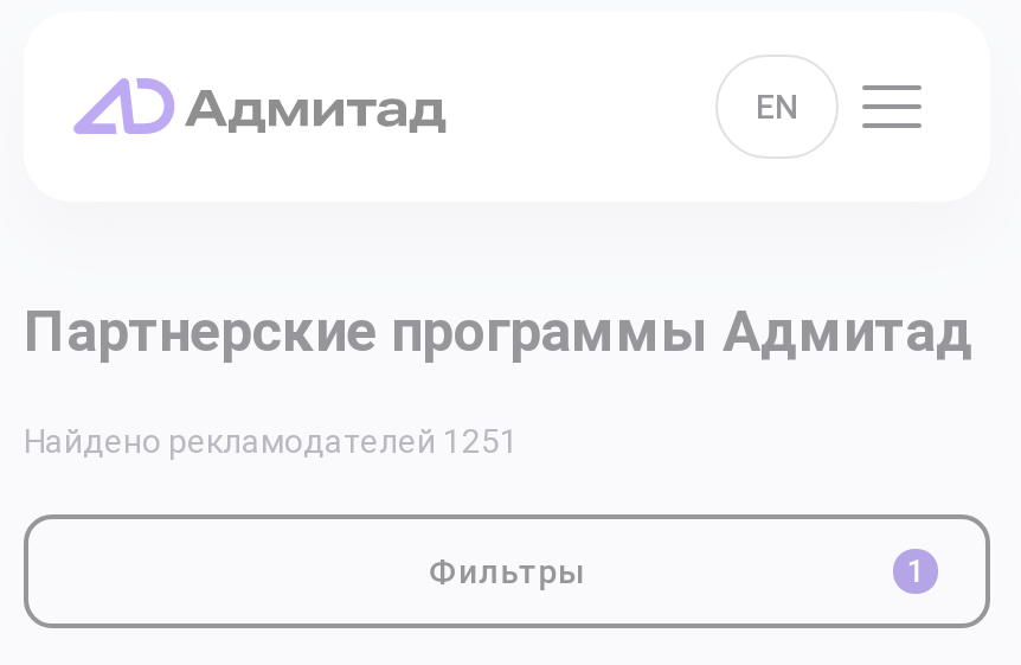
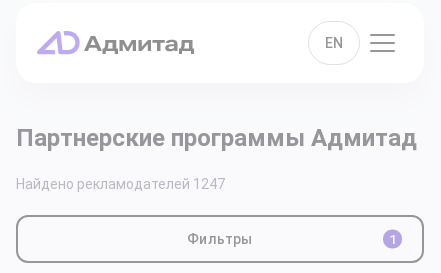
[24,422,519,460] Найдено рекламодателей 1251 -> [16,176,225,192] Найдено рекламодателей 1247

